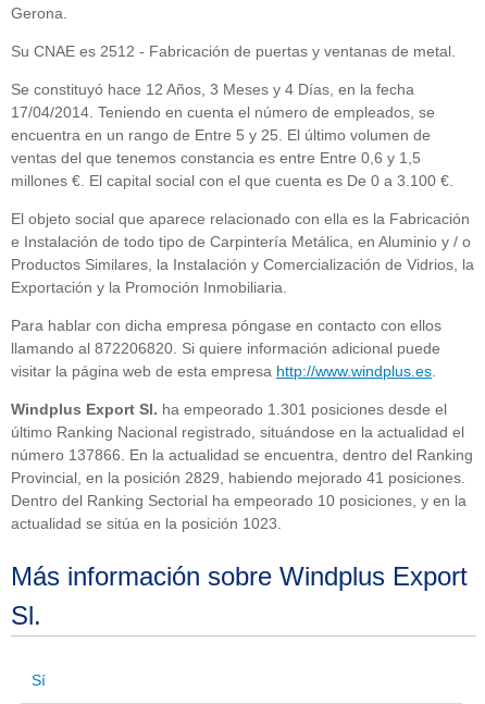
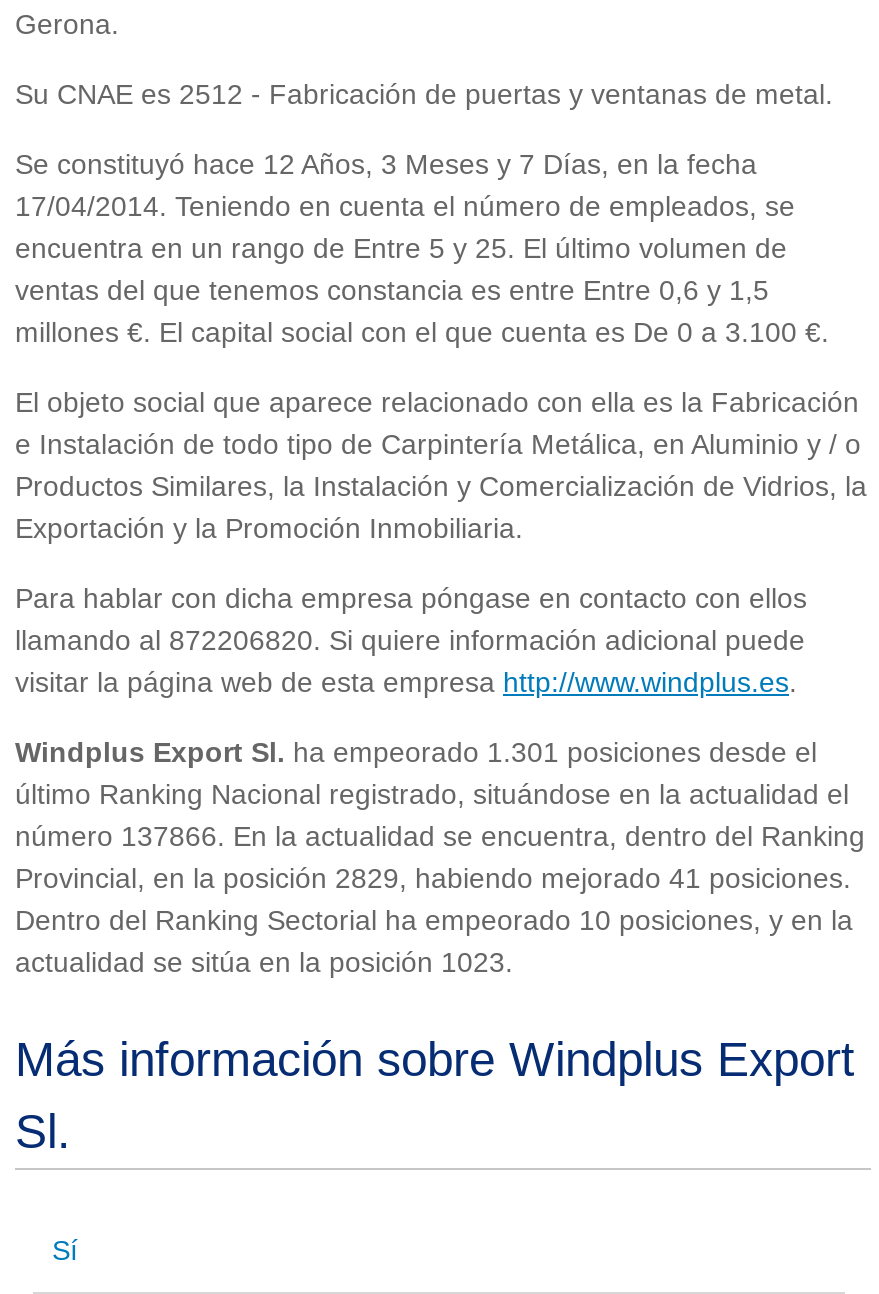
[11,80,414,98] Se constituyó hace 12 Años, 3 Meses y 4 Días, en la fecha -> [15,148,757,180] Se constituyó hace 12 Años, 3 Meses y 7 Días, en la fecha

